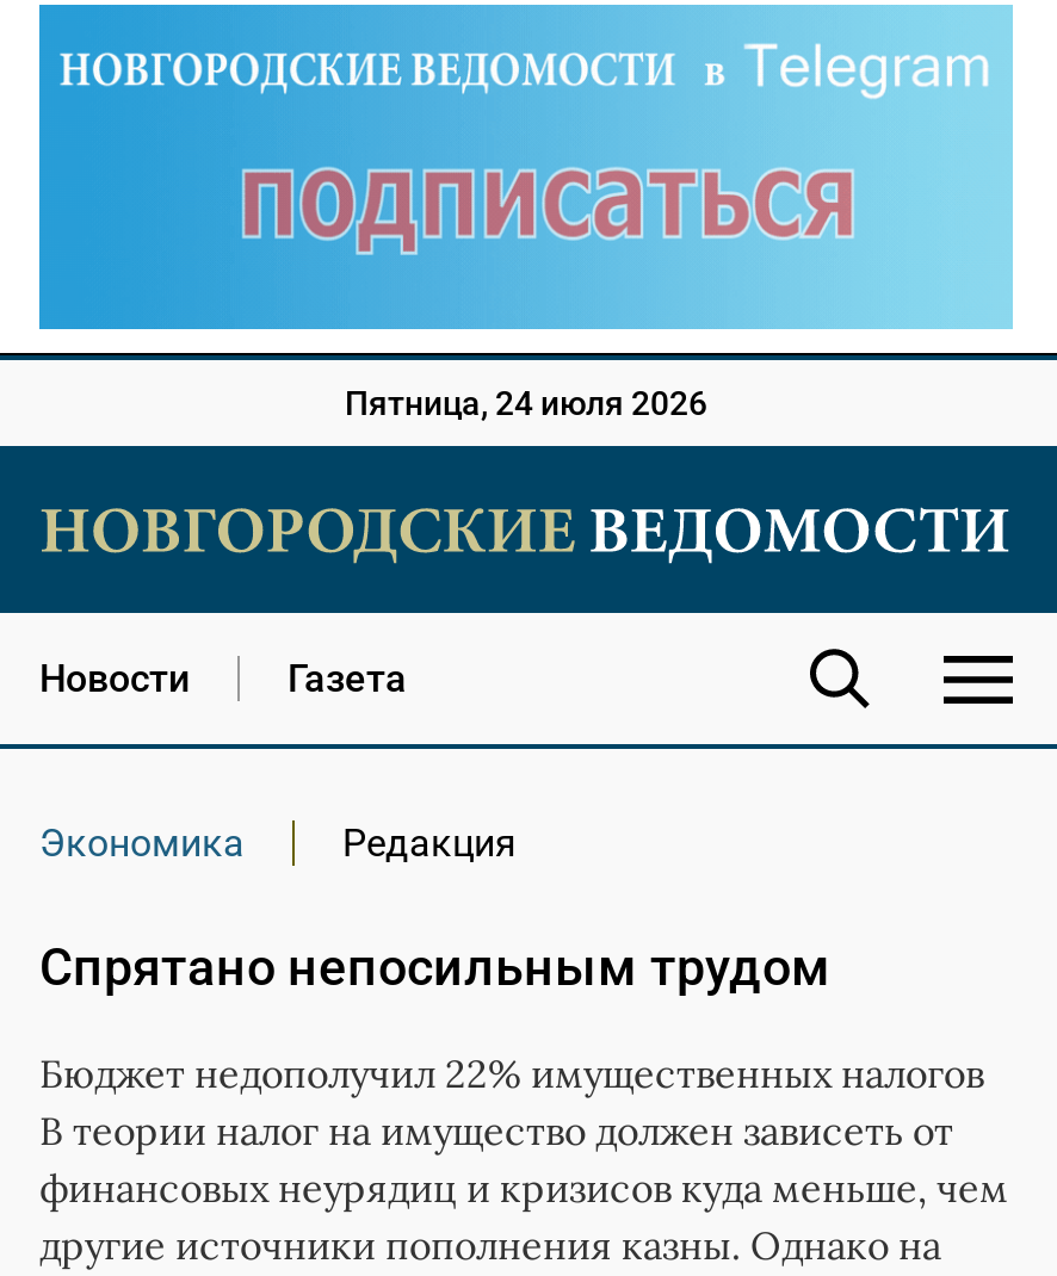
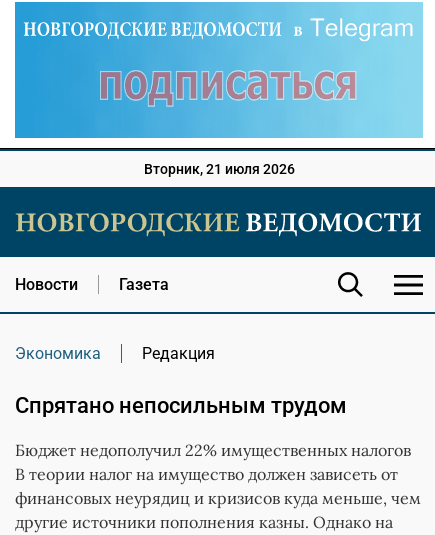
[345,384,707,423] Пятница, 24 июля 2026 -> [143,161,294,177] Вторник, 21 июля 2026

